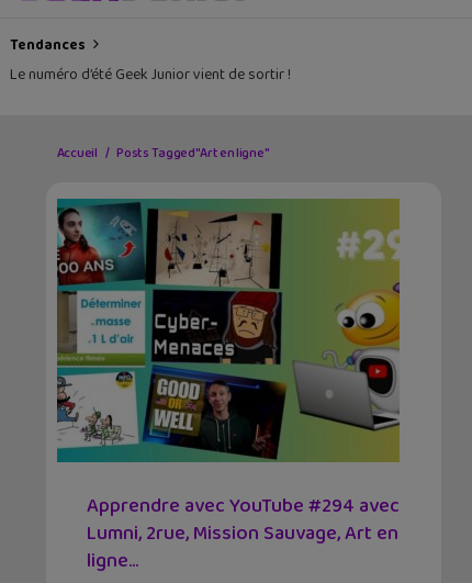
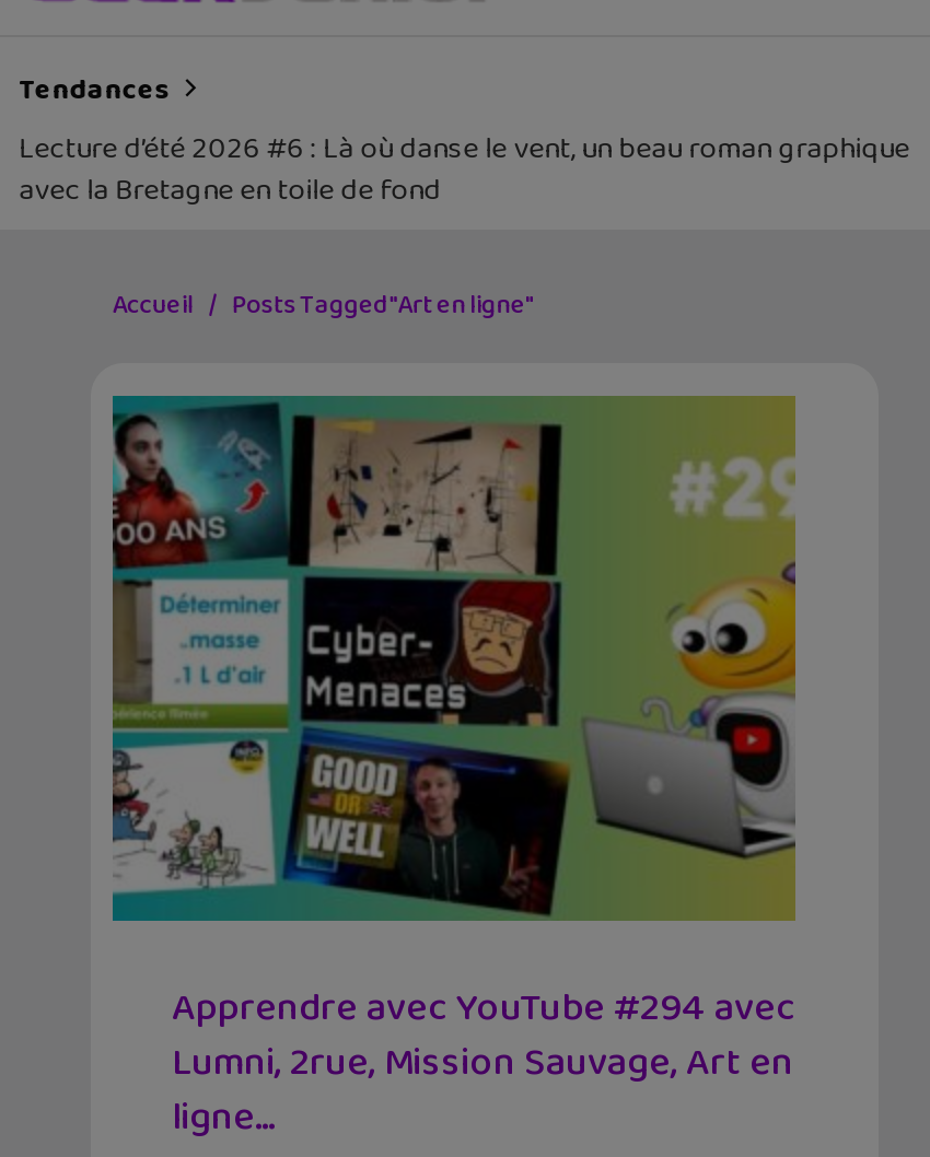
[10,63,291,87] Le numéro d’été Geek Junior vient de sortir ! -> [19,125,910,214] Lecture d’été 2026 #6 : Là où danse le vent, un beau roman graphique | avec la Bretagne en toile de fond

